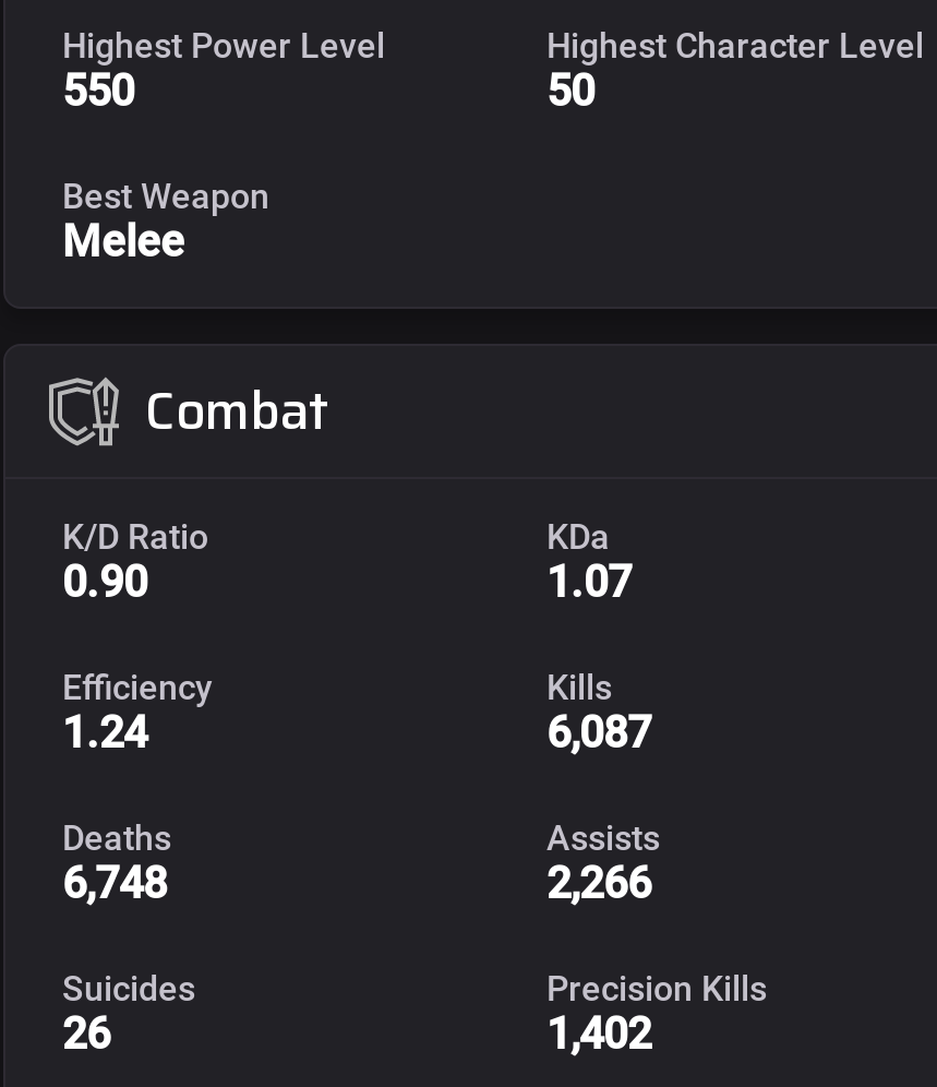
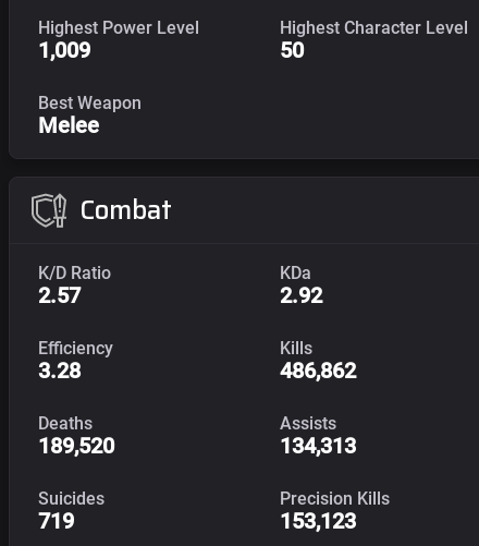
[62,64,134,117] 550 -> [38,37,90,63] 1,009
[62,556,147,608] 0.90 -> [38,282,81,308] 2.57
[546,556,632,608] 1.07 -> [280,282,322,308] 2.92
[62,706,147,758] 1.24 -> [38,357,81,384] 3.28
[546,706,651,758] 6,087 -> [280,357,356,384] 486,862
[62,857,167,909] 6,748 -> [38,433,114,459] 189,520
[546,857,651,909] 2,266 -> [280,433,356,459] 134,313
[62,1007,110,1060] 26 -> [38,508,74,534] 719
[546,1007,651,1060] 1,402 -> [280,508,356,534] 153,123

